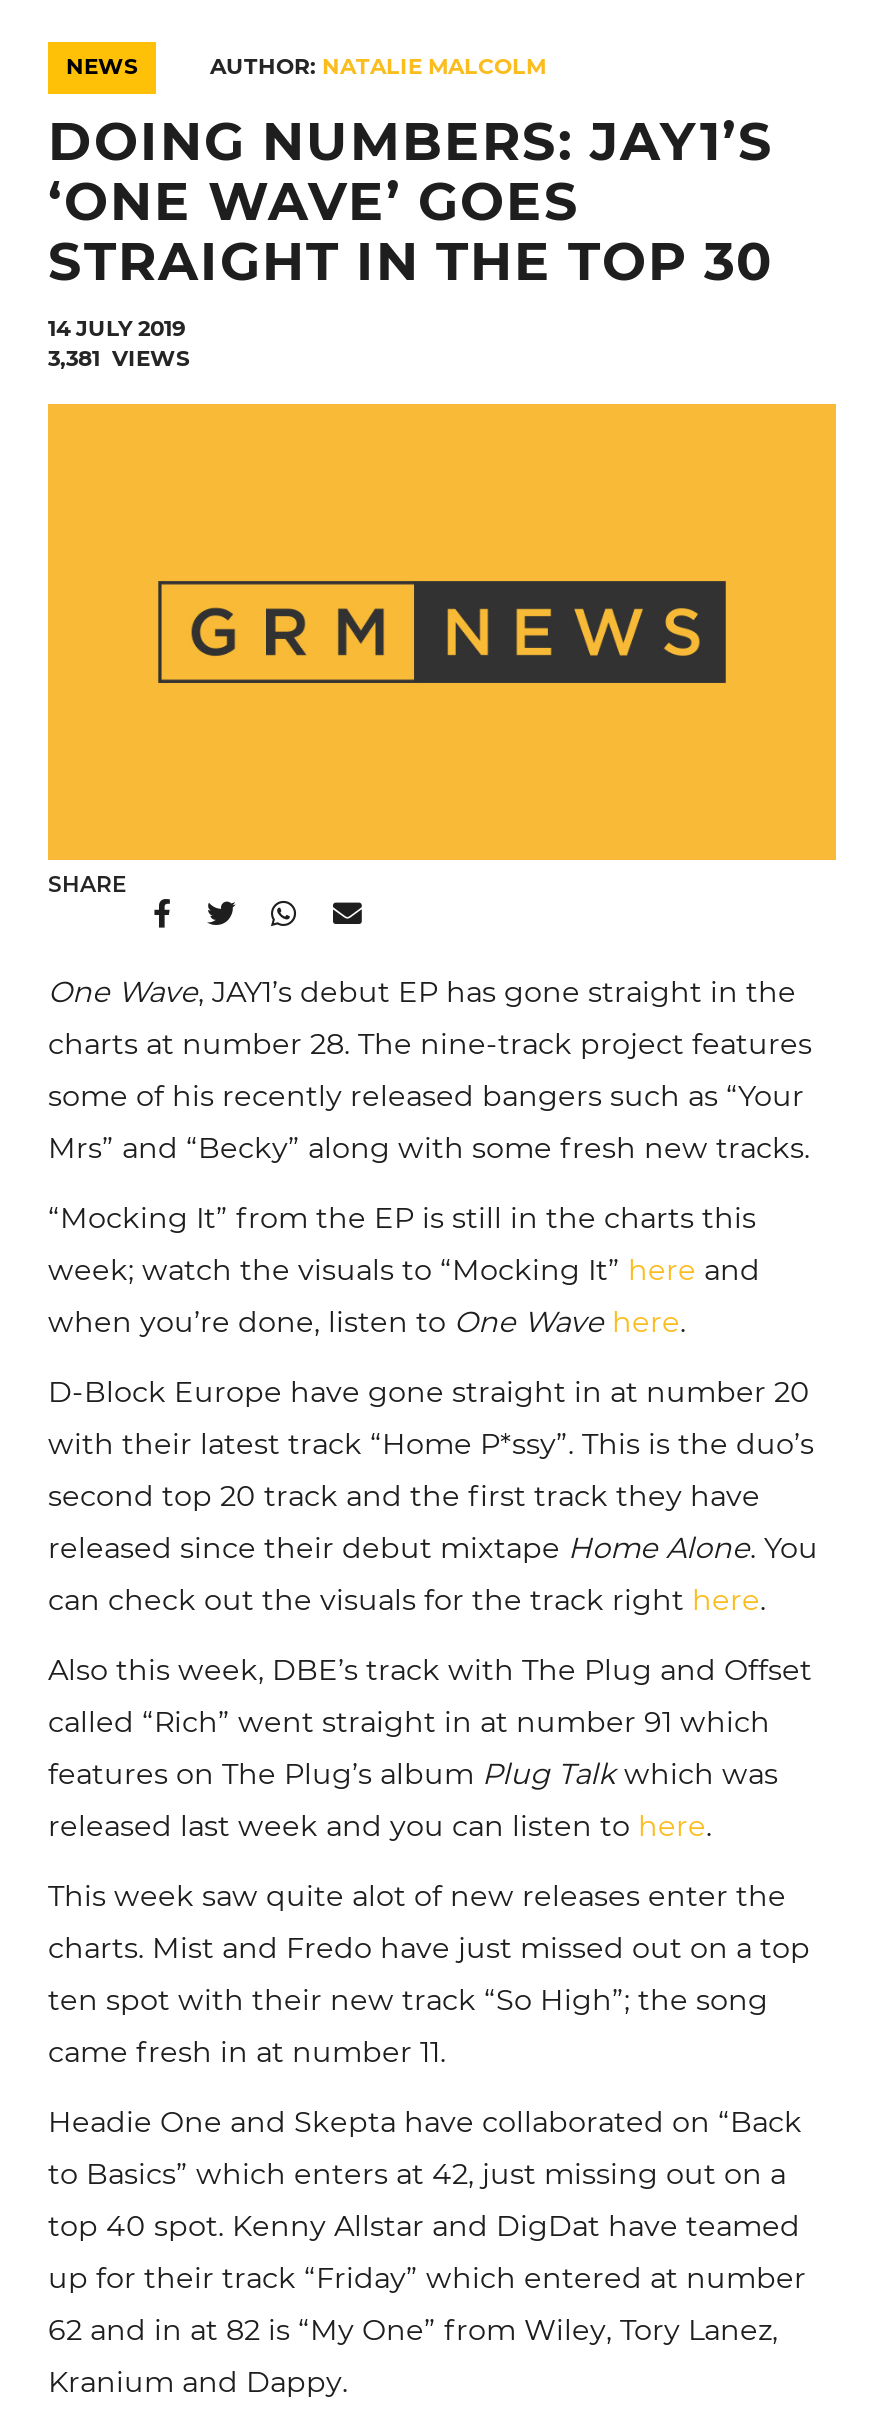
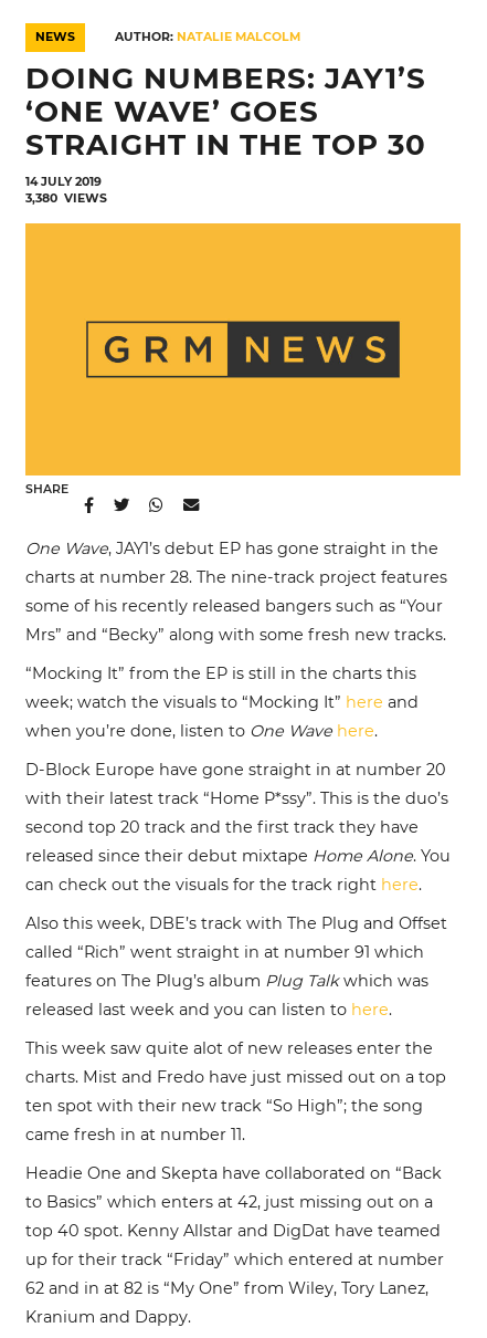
[48,346,190,372] 3,381 VIEWS -> [25,192,107,206] 3,380 VIEWS

